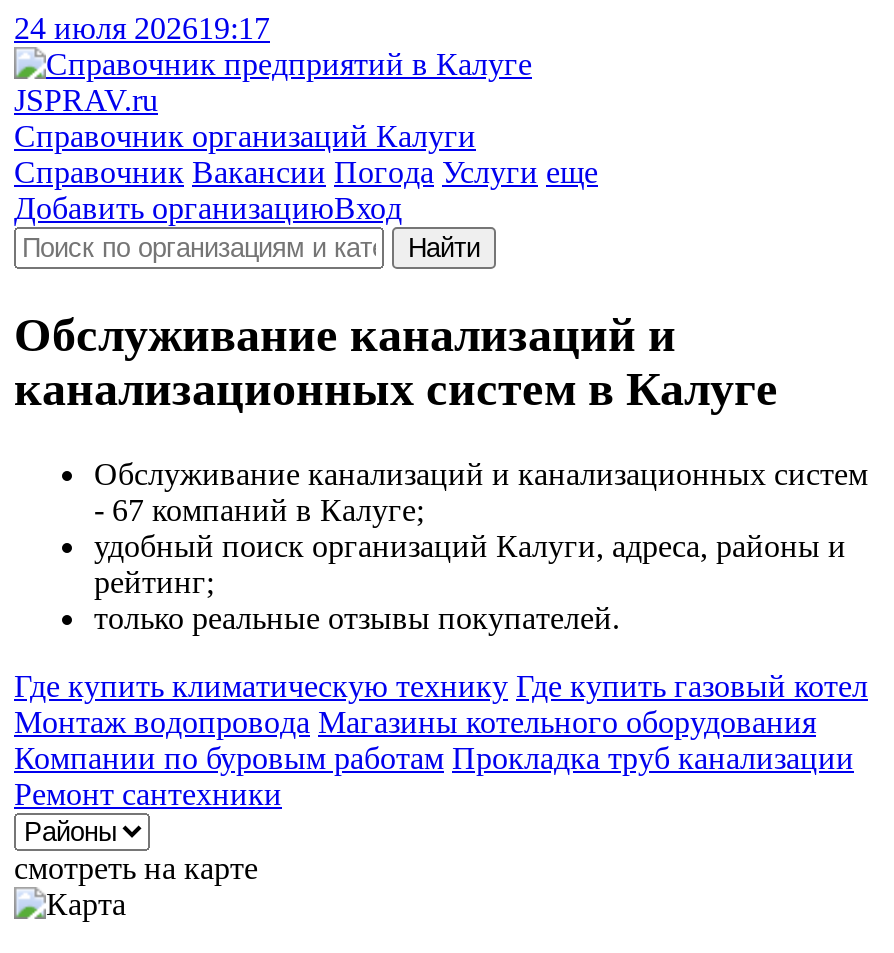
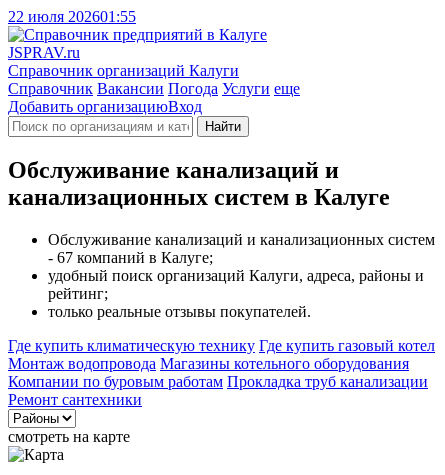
[14,11,270,45] 24 июля 202619:17 -> [8,8,136,25] 22 июля 202601:55

